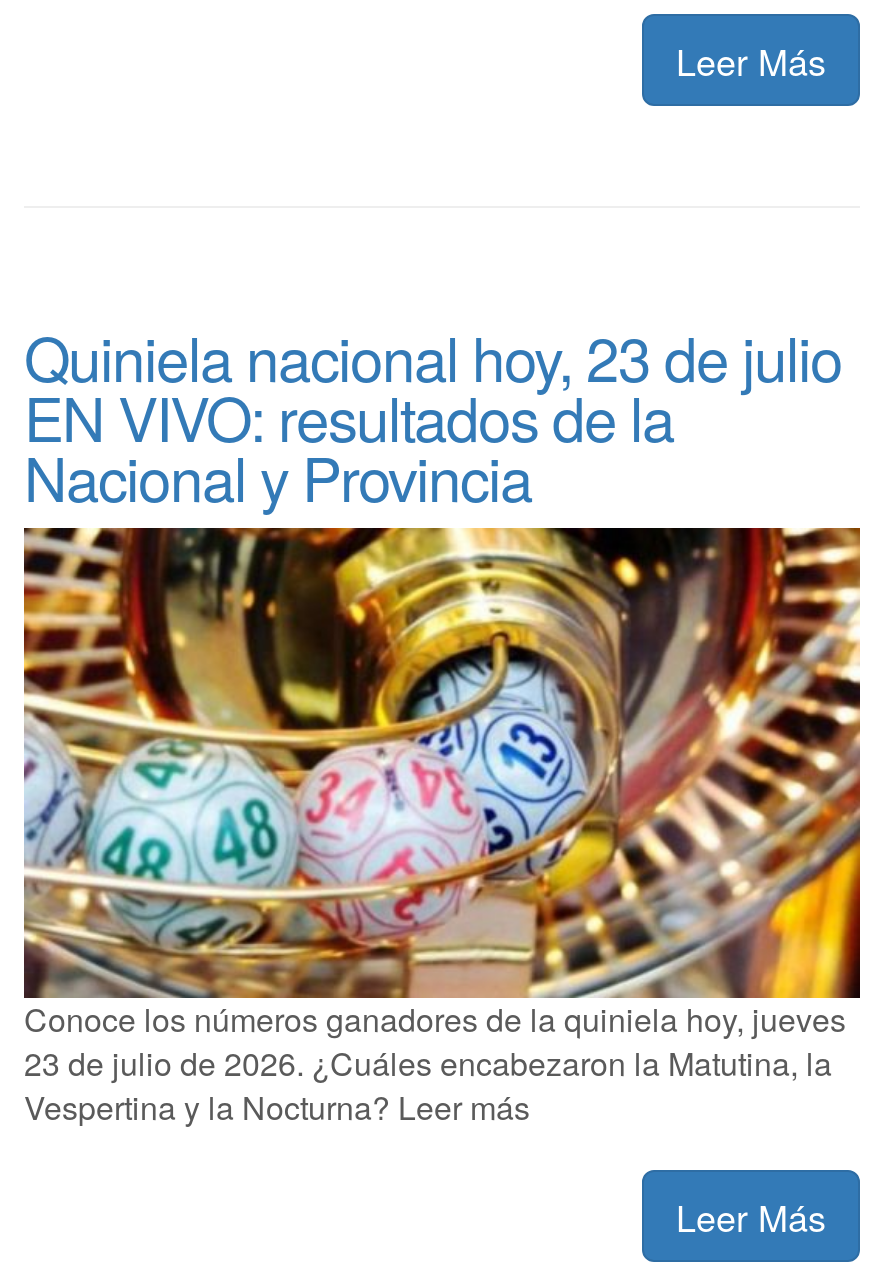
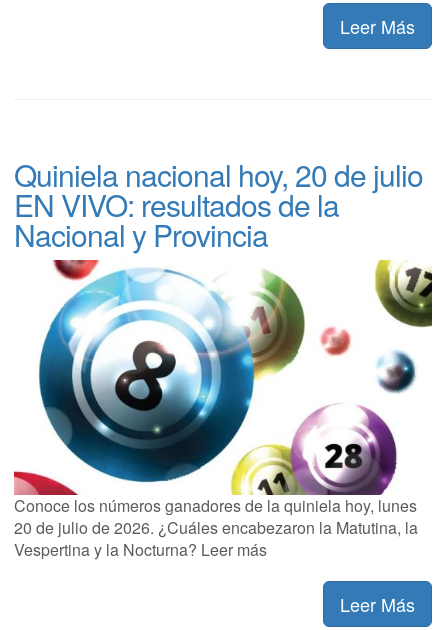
[24,313,842,399] Quiniela nacional hoy, 23 de julio -> [14,153,423,196] Quiniela nacional hoy, 20 de julio
[22,526,862,1042] [image] | Conoce los números ganadores de la quiniela hoy, jueves -> [13,259,433,517] [image] | Conoce los números ganadores de la quiniela hoy, lunes
[24,1040,832,1086] 23 de julio de 2026. ¿Cuáles encabezaron la Matutina, la -> [14,516,418,539] 20 de julio de 2026. ¿Cuáles encabezaron la Matutina, la

